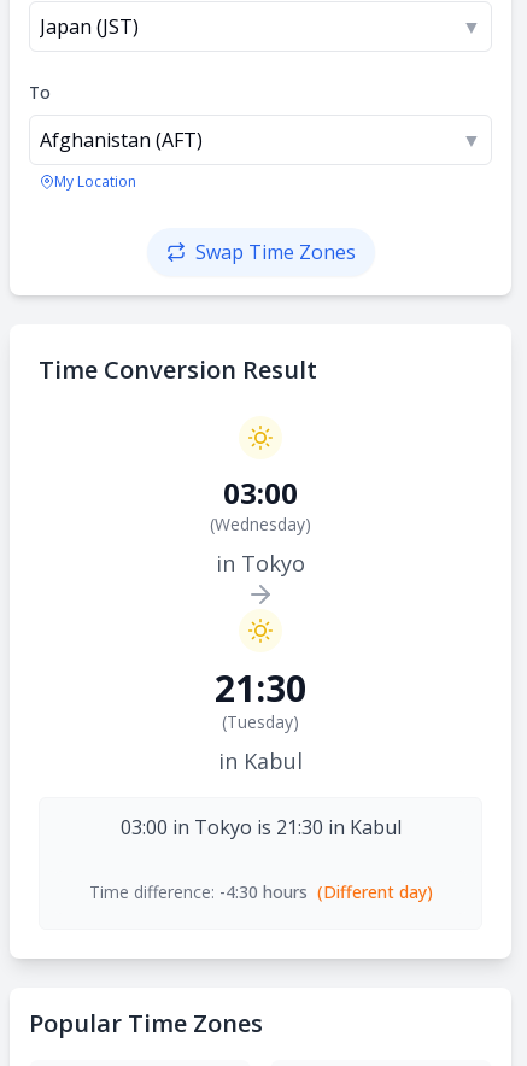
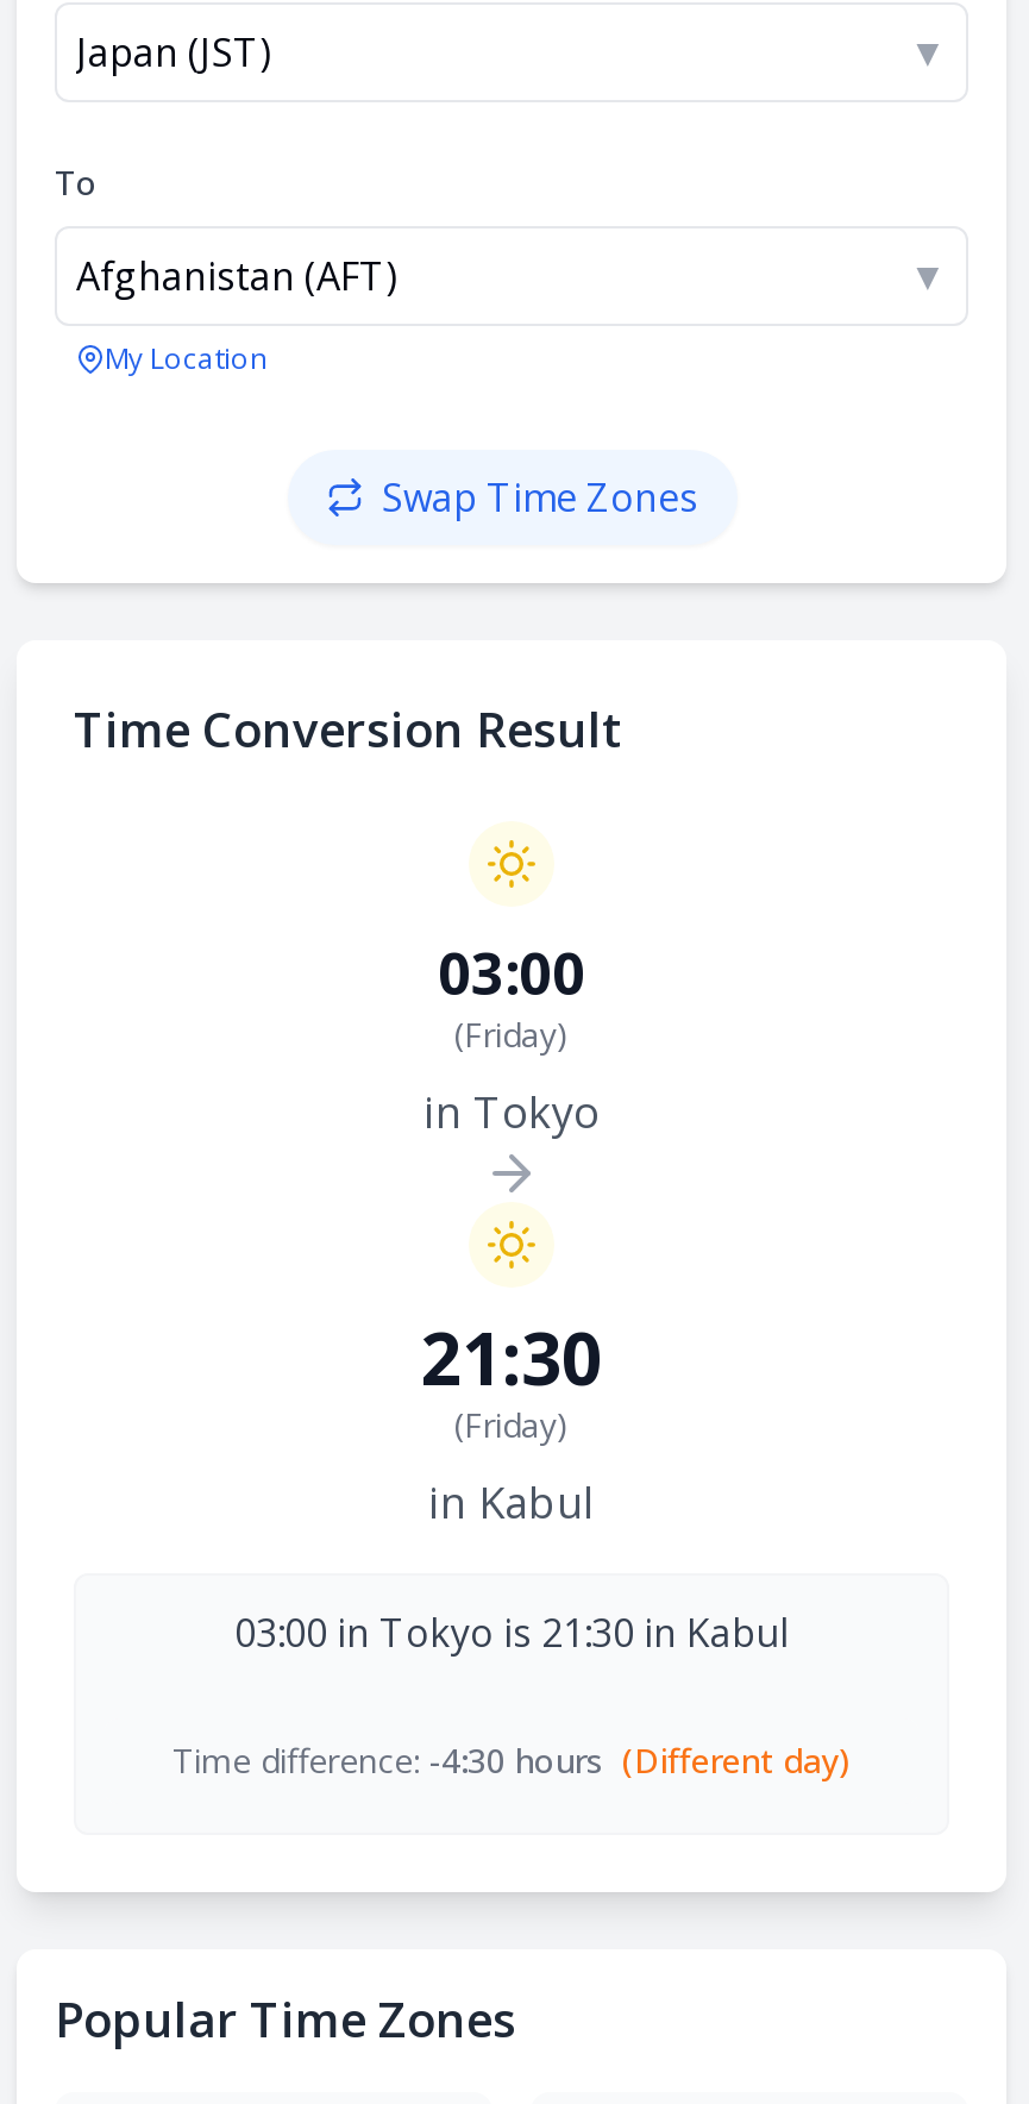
[210,512,311,535] (Wednesday) -> [454,1012,569,1057] (Friday)
[222,710,299,733] (Tuesday) -> [454,1402,569,1447] (Friday)

